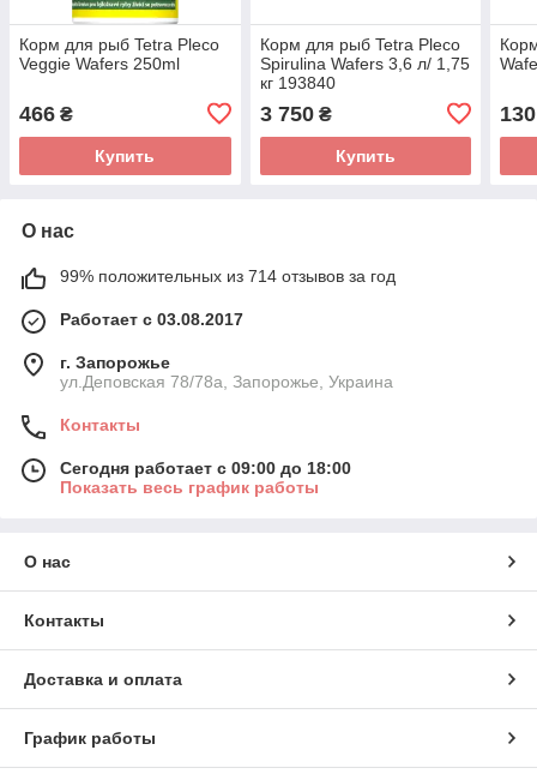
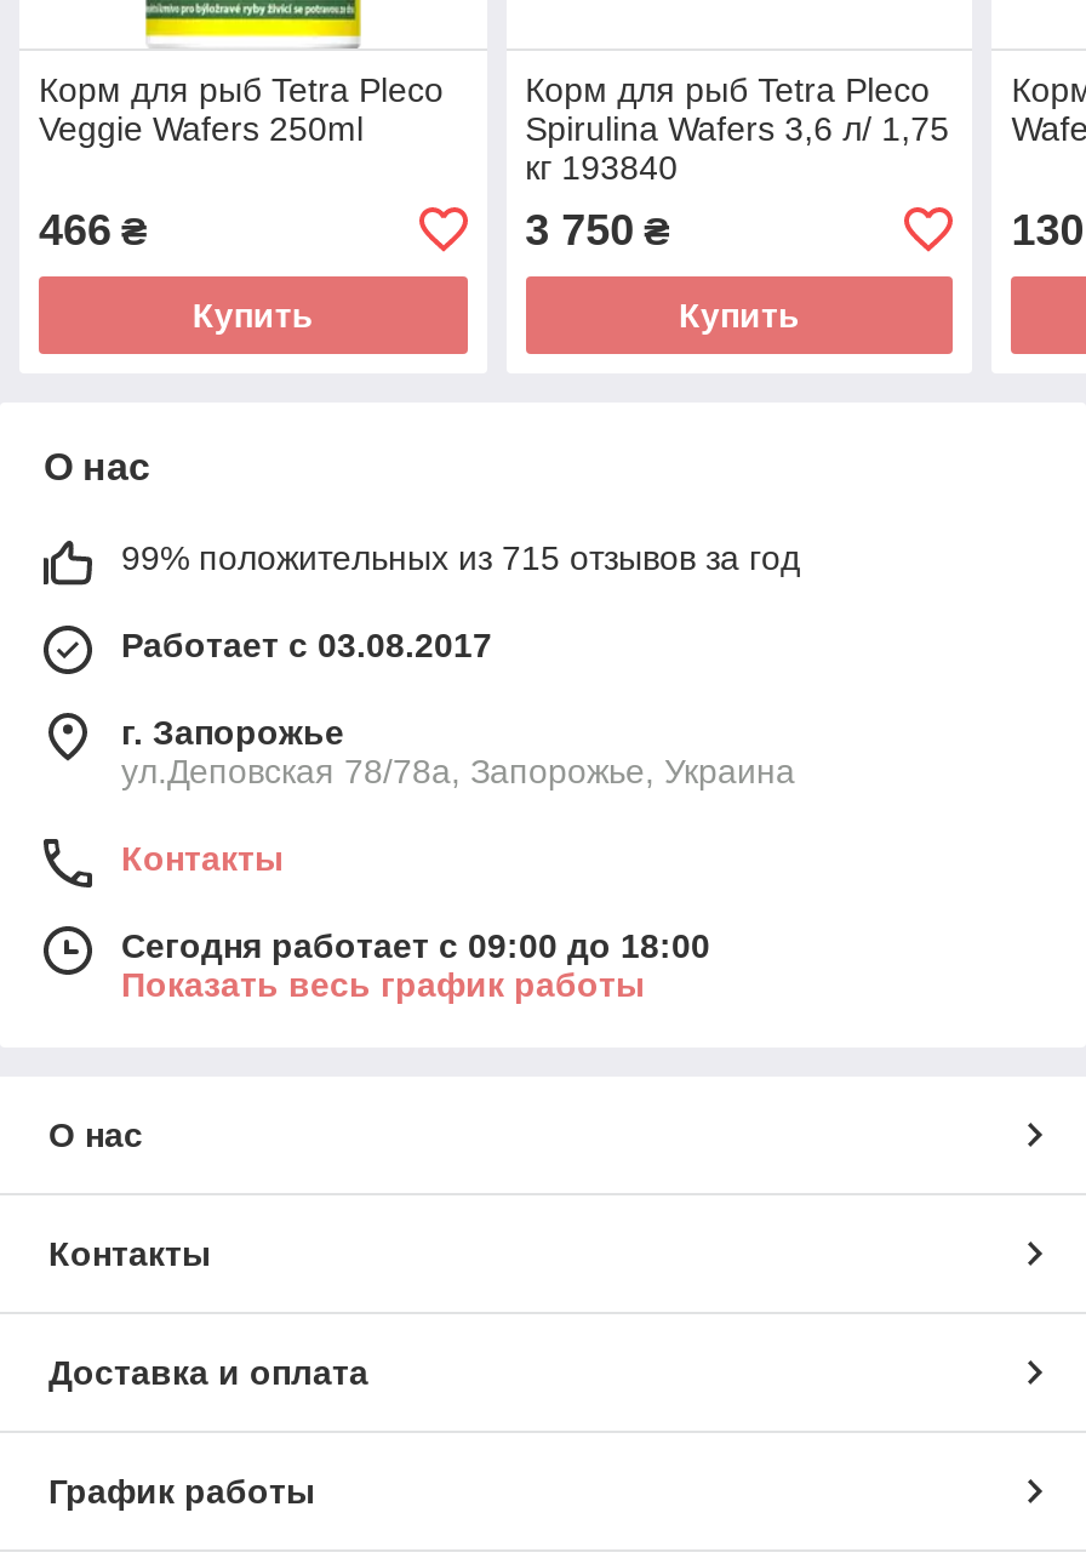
[60,266,396,285] 99% положительных из 714 отзывов за год -> [121,538,800,577] 99% положительных из 715 отзывов за год

